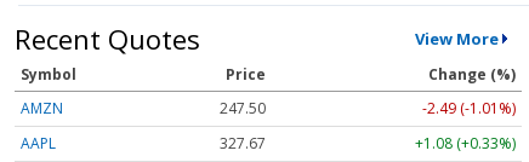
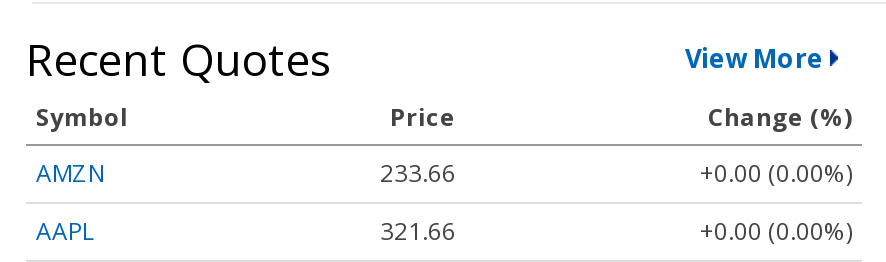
[220,97,266,118] 247.50 -> [380,155,456,189] 233.66
[422,97,516,118] -2.49 (-1.01%) -> [700,155,852,189] +0.00 (0.00%)
[220,132,266,153] 327.67 -> [380,213,456,247] 321.66
[415,132,516,153] +1.08 (+0.33%) -> [700,213,852,247] +0.00 (0.00%)

